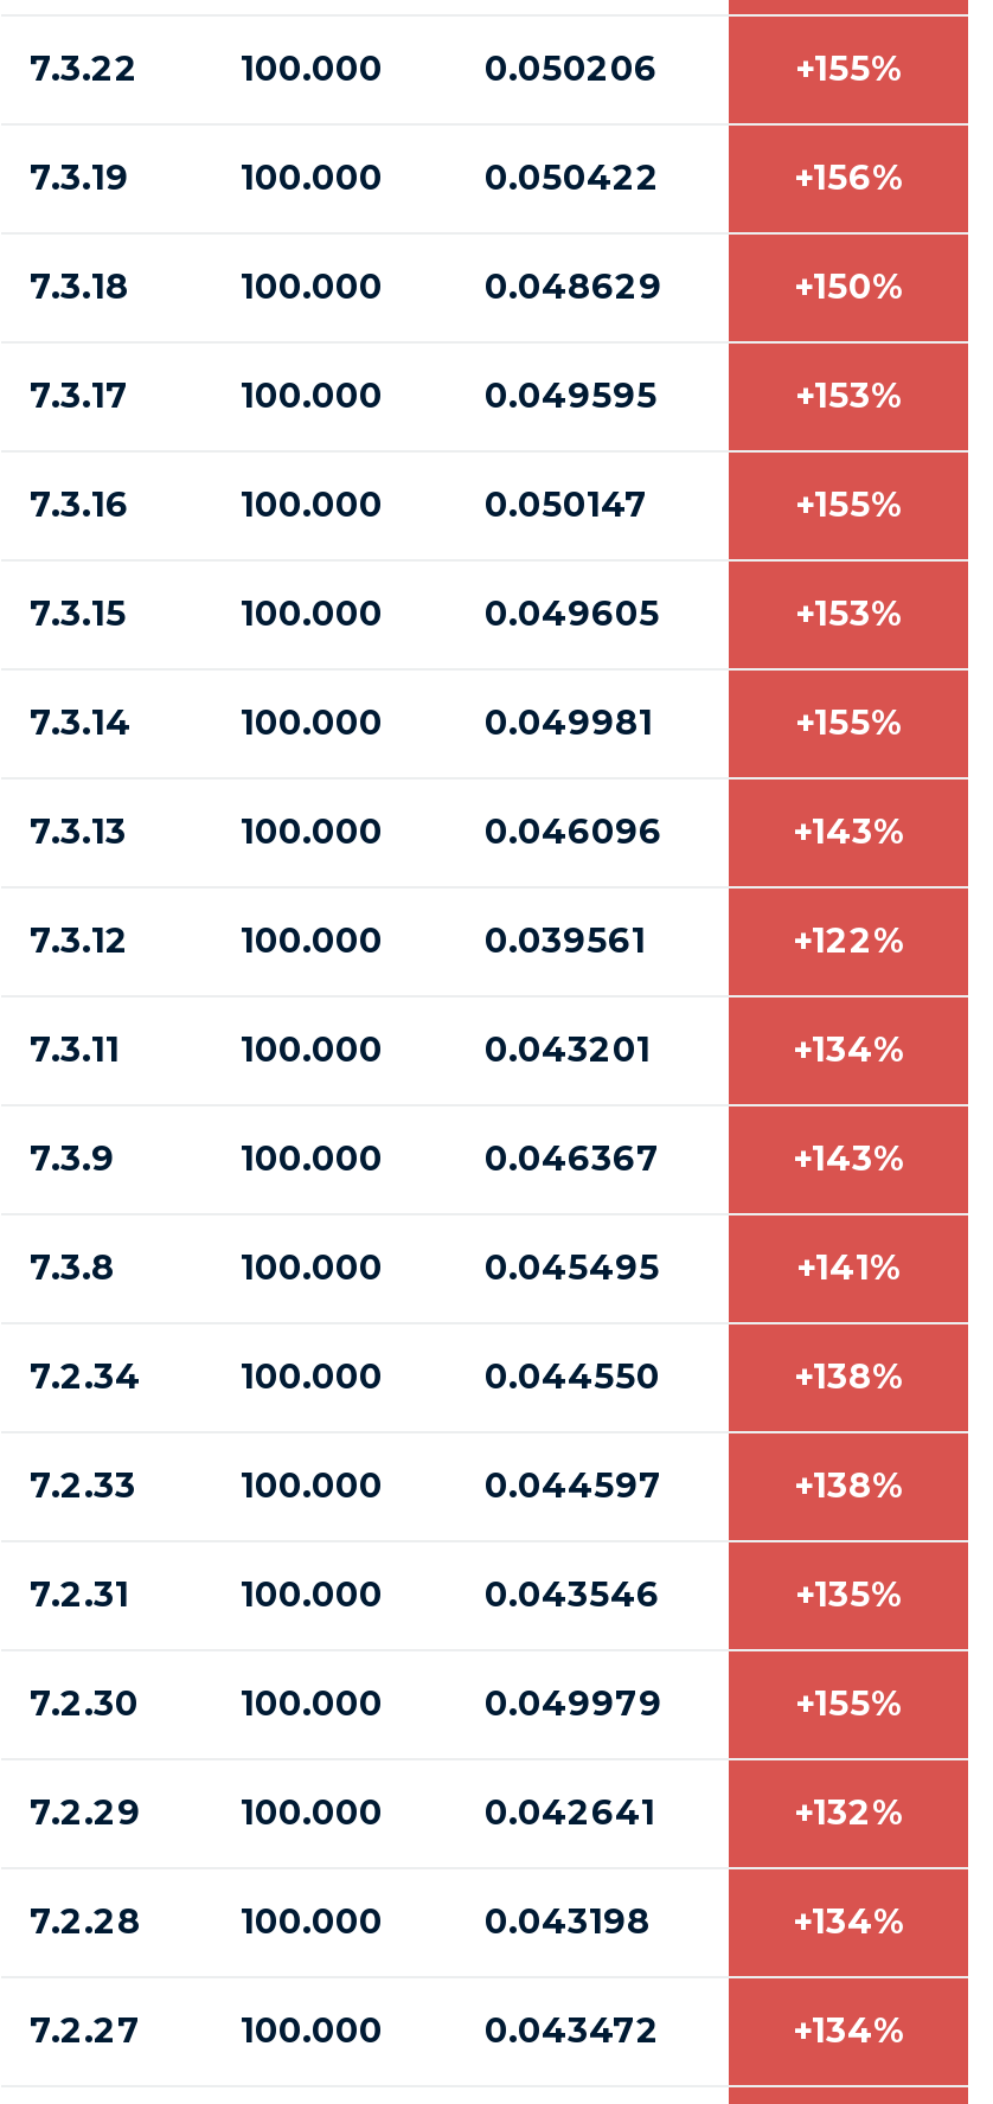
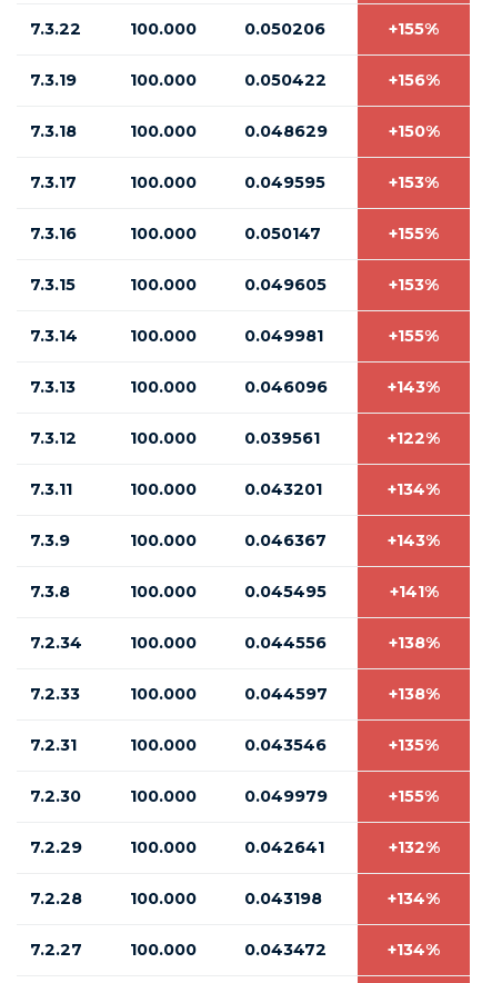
[485,1355,660,1398] 0.044550 -> [244,633,327,653] 0.044556

